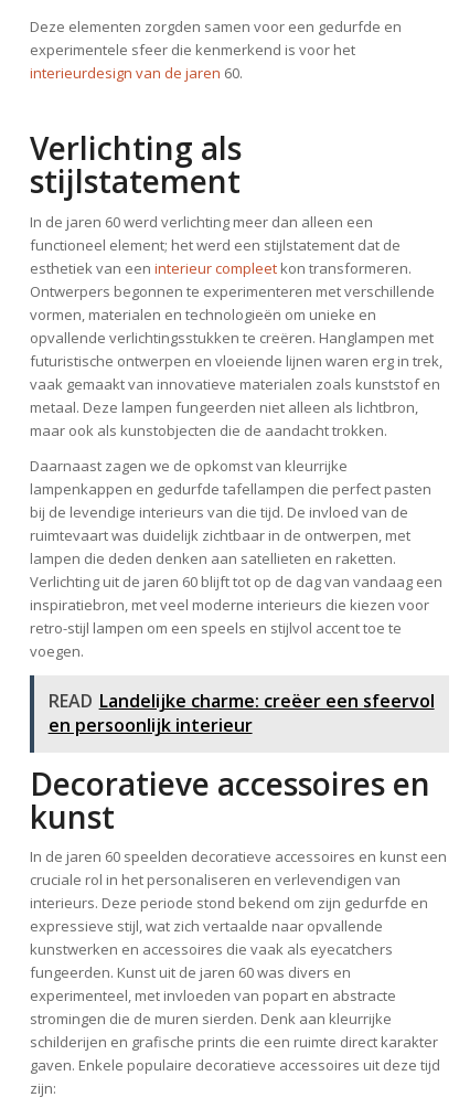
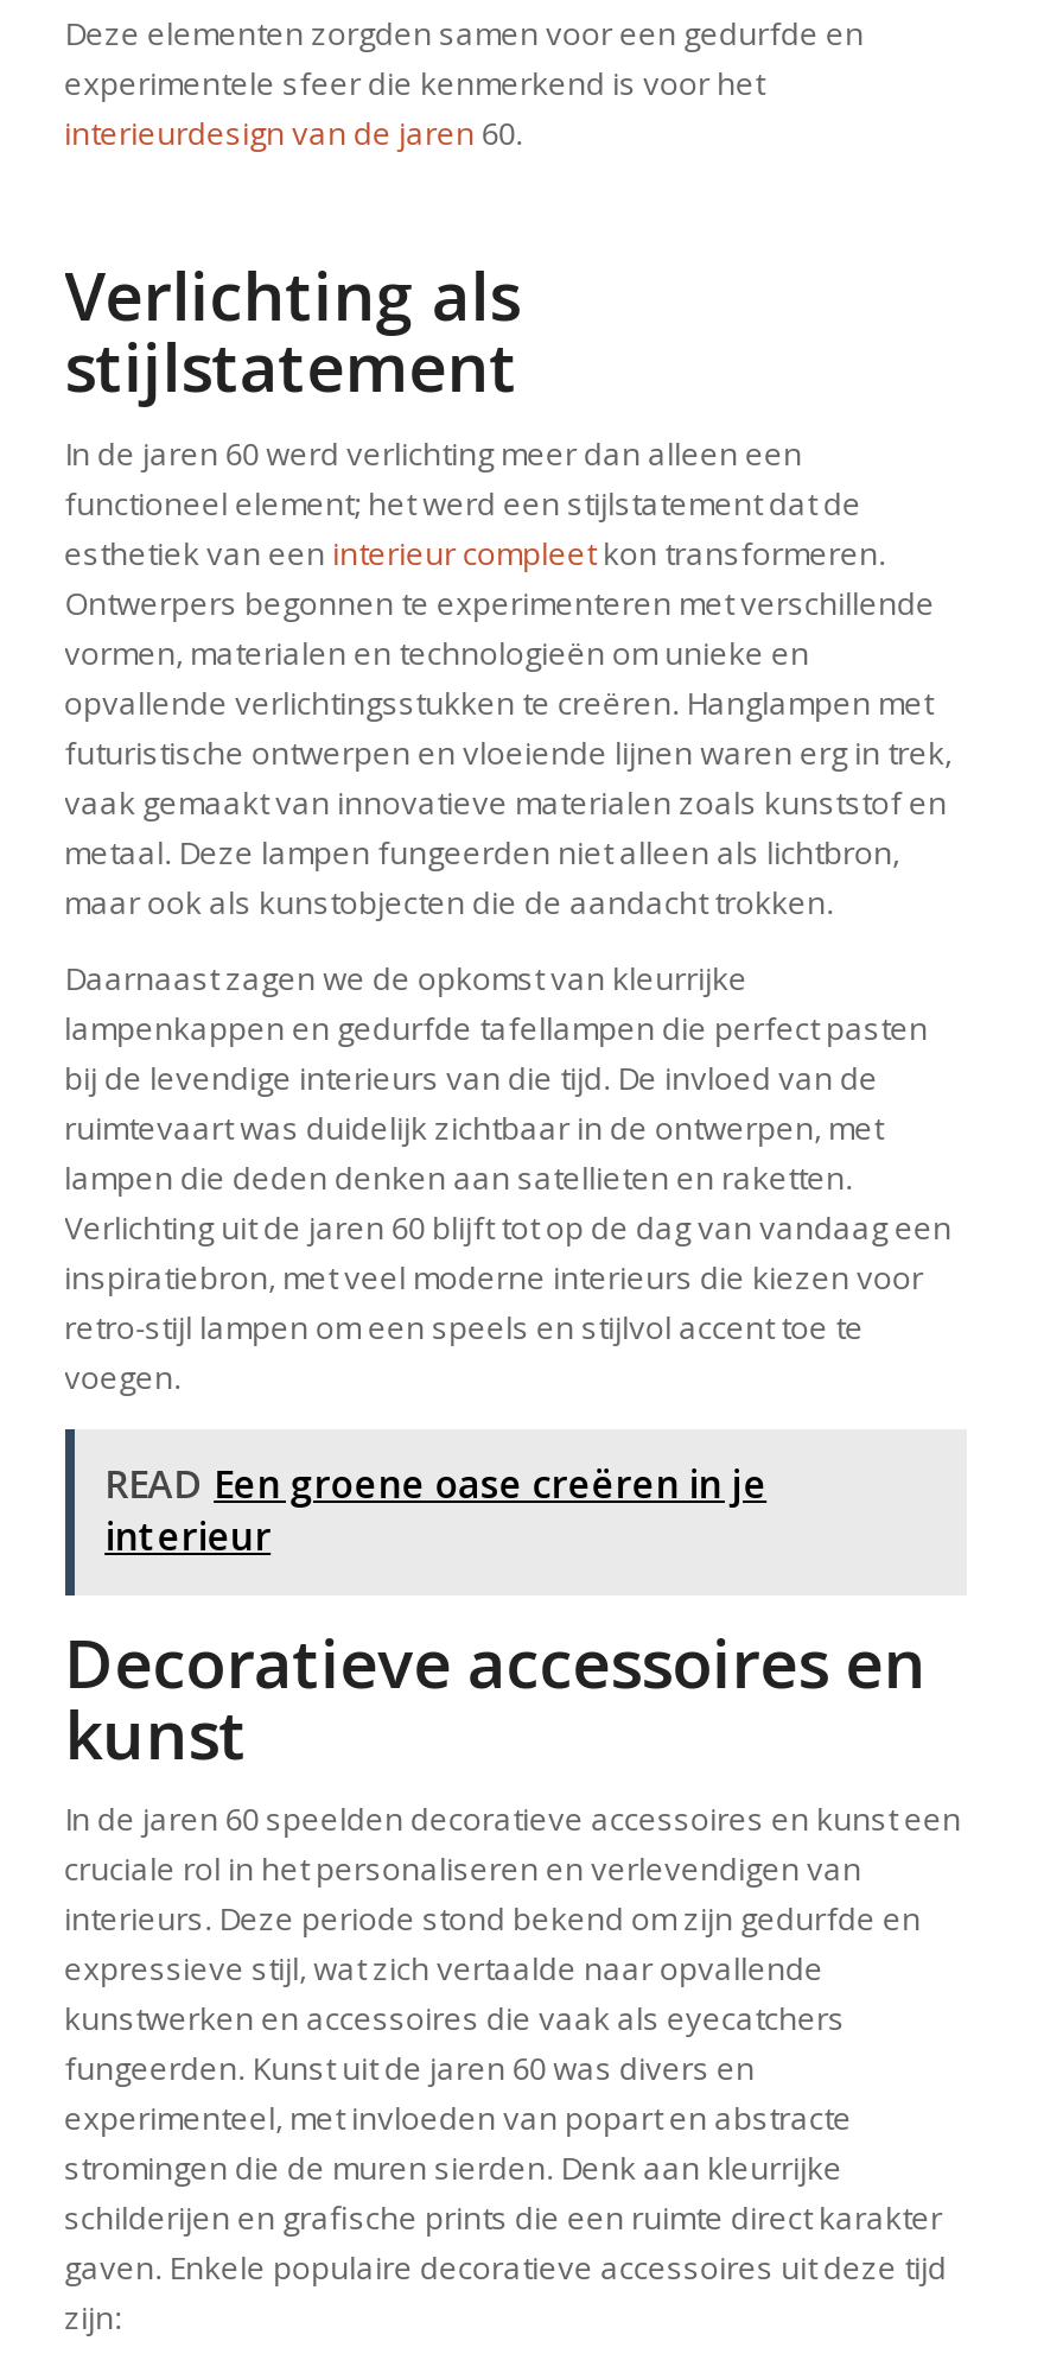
[48,688,434,737] READ Landelijke charme: creëer een sfeervol | en persoonlijk interieur -> [105,1457,767,1561] READ Een groene oase creëren in je | interieur

